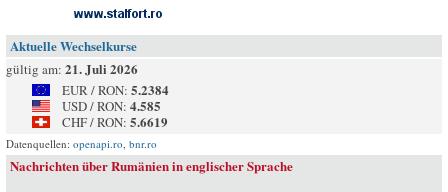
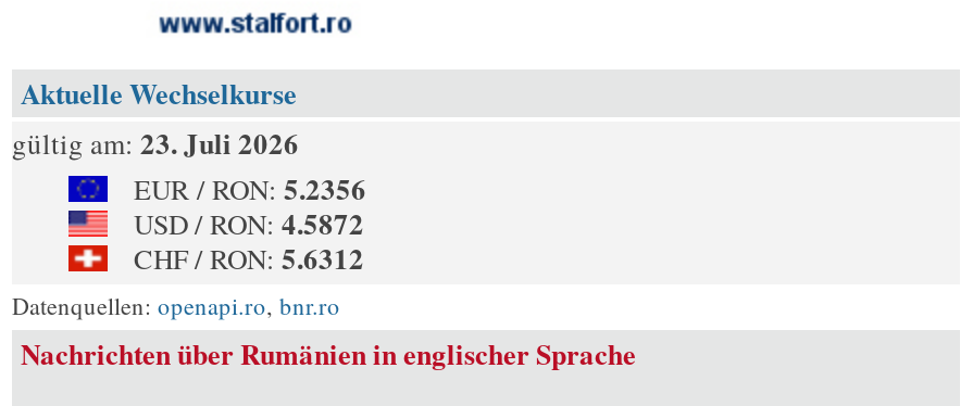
[6,59,138,78] gültig am: 21. Juli 2026 -> [12,122,299,163] gültig am: 23. Juli 2026
[62,80,169,99] EUR / RON: 5.2384 -> [134,167,366,208] EUR / RON: 5.2356
[62,96,161,115] USD / RON: 4.585 -> [134,202,364,243] USD / RON: 4.5872
[62,112,168,131] CHF / RON: 5.6619 -> [134,237,364,278] CHF / RON: 5.6312

